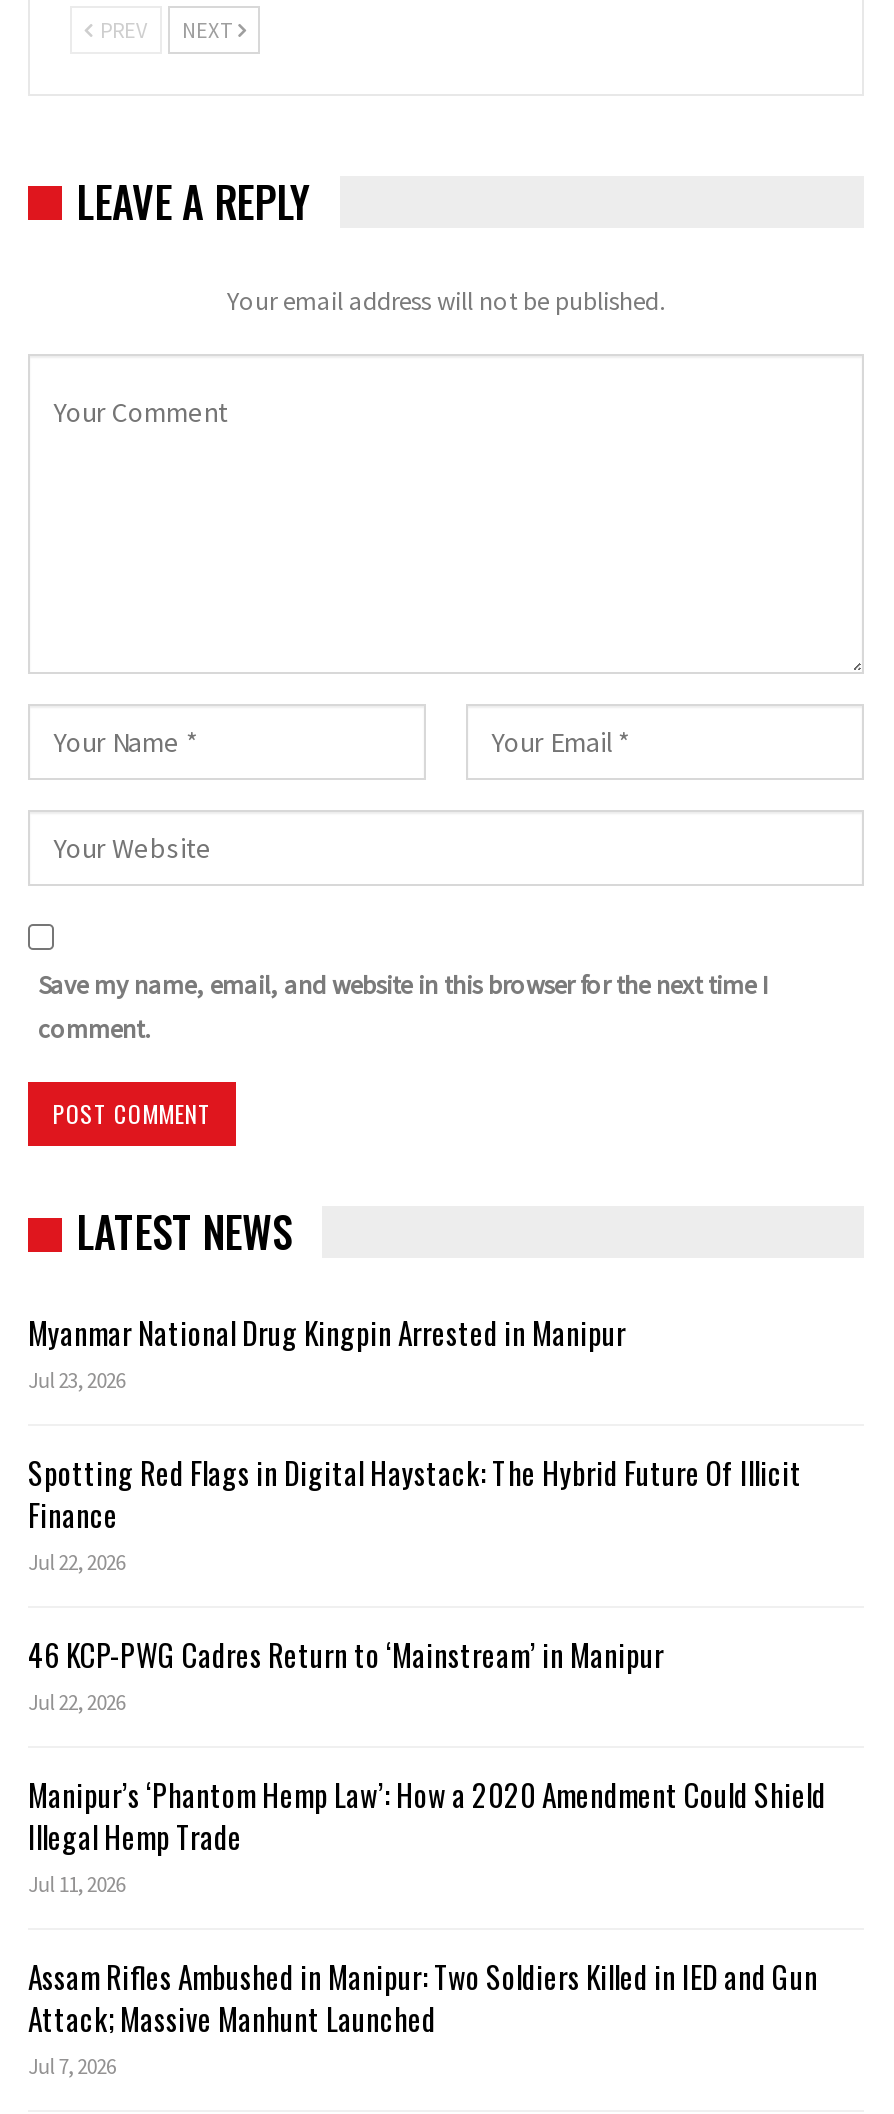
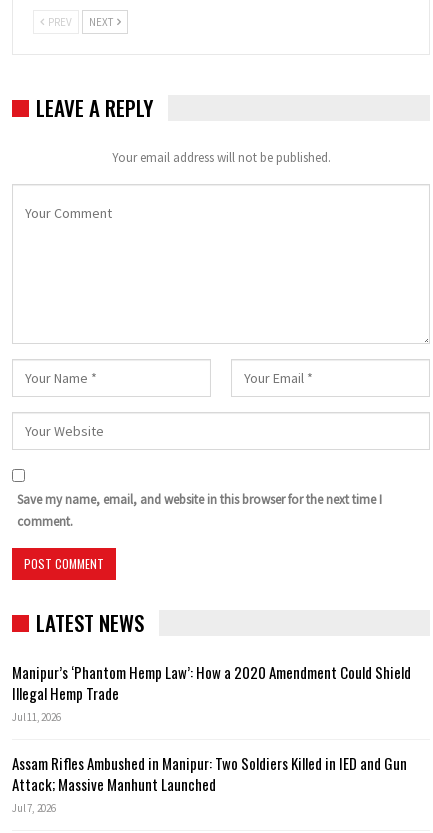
[28,1310,802,1716] Myanmar National Drug Kingpin Arrested in Manipur | Jul 23, 2026 | Spotting Red Flags in Digital Haystack: The Hybrid Future Of Illicit | Finance | Jul 22, 2026 | 46 KCP-PWG Cadres Return to ‘Mainstream’ in Manipur | Jul 22, 2026 -> none

